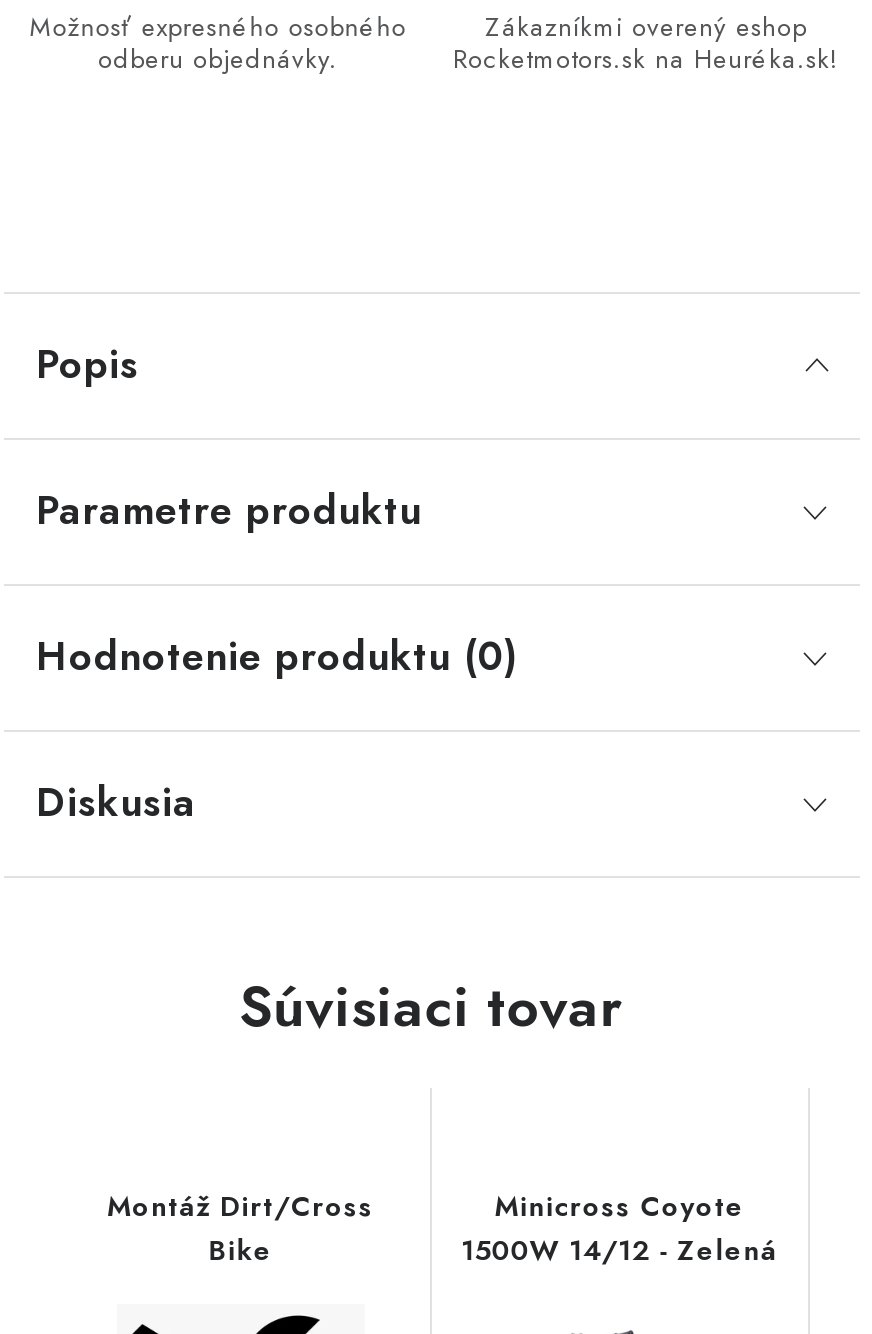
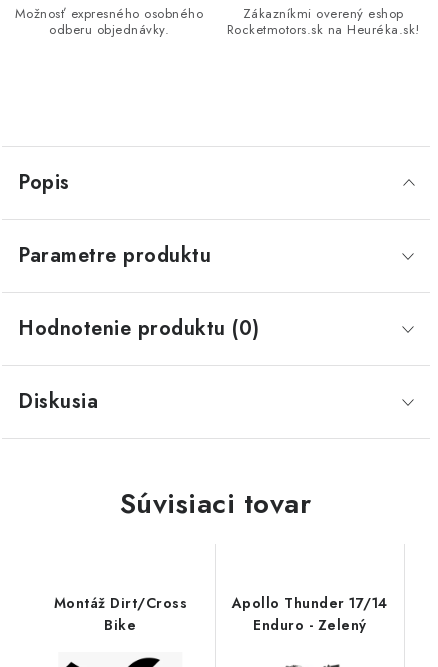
[462,1186,778,1270] Minicross Coyote | 1500W 14/12 - Zelená -> [232,593,388,635] Apollo Thunder 17/14 | Enduro - Zelený

